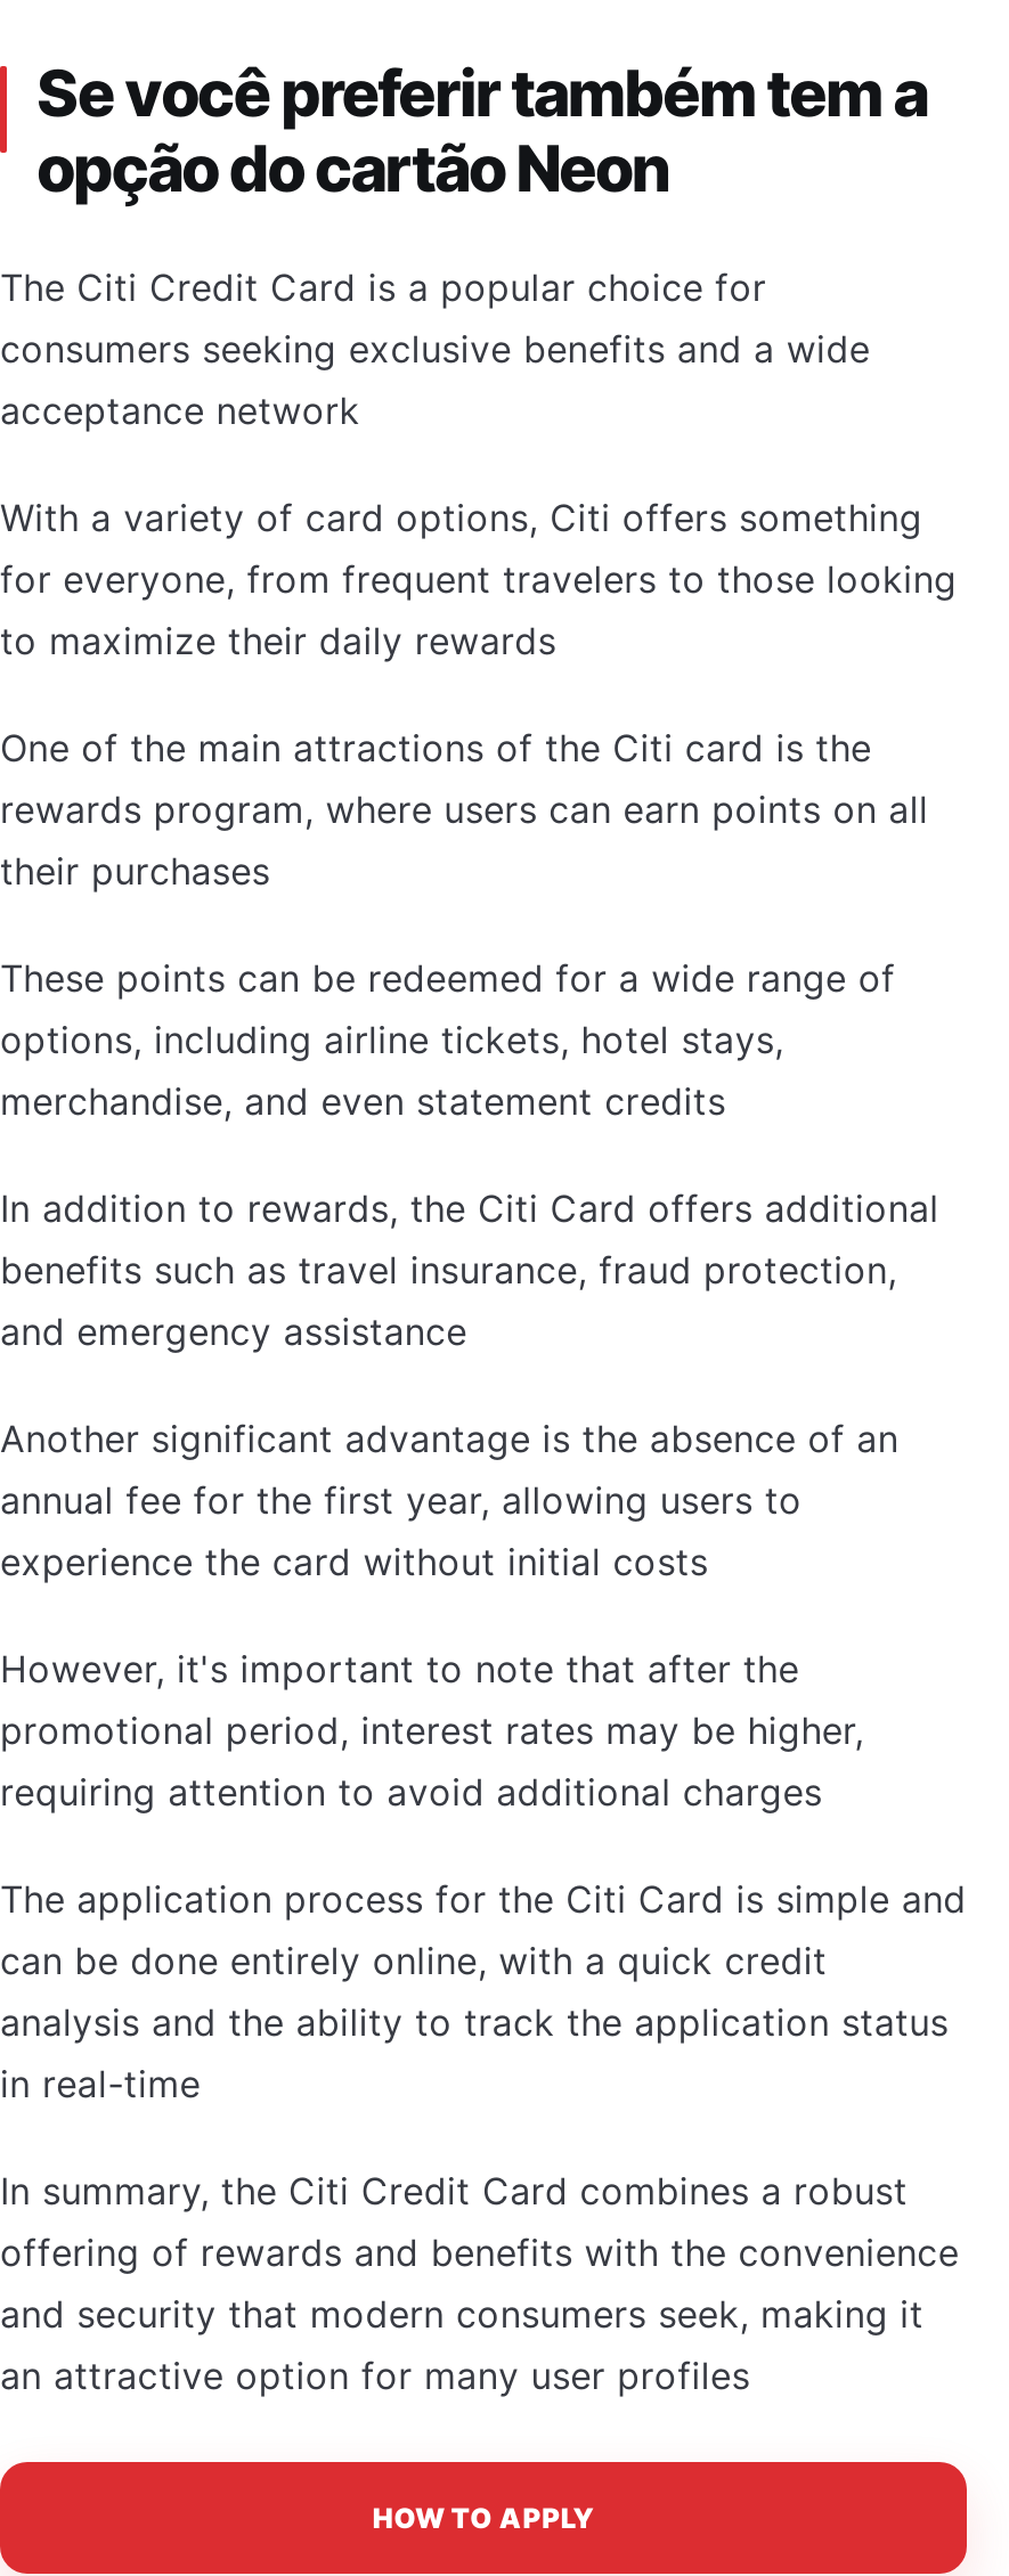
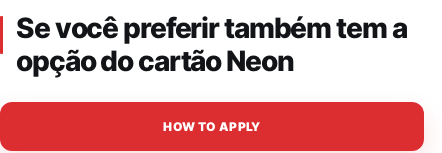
[0,264,966,2398] The Citi Credit Card is a popular choice for | consumers seeking exclusive benefits and a wide | acceptance network | With a variety of card options, Citi offers something | for everyone, from frequent travelers to those looking | to maximize their daily rewards | One of the main attractions of the Citi card is the | rewards program, where users can earn points on all | their purchases | These points can be redeemed for a wide range of | options, including airline tickets, hotel stays, | merchandise, and even statement credits | In addition to rewards, the Citi Card offers additional | benefits such as travel insurance, fraud protection, | and emergency assistance | Another significant advantage is the absence of an | annual fee for the first year, allowing users to | experience the card without initial costs | However, it's important to note that after the | promotional period, interest rates may be higher, | requiring attention to avoid additional charges | The application process for the Citi Card is simple and | can be done entirely online, with a quick credit | analysis and the ability to track the application status | in real-time | In summary, the Citi Credit Card combines a robust | offering of rewards and benefits with the convenience | and security that modern consumers seek, making it | an attractive option for many user profiles -> none

